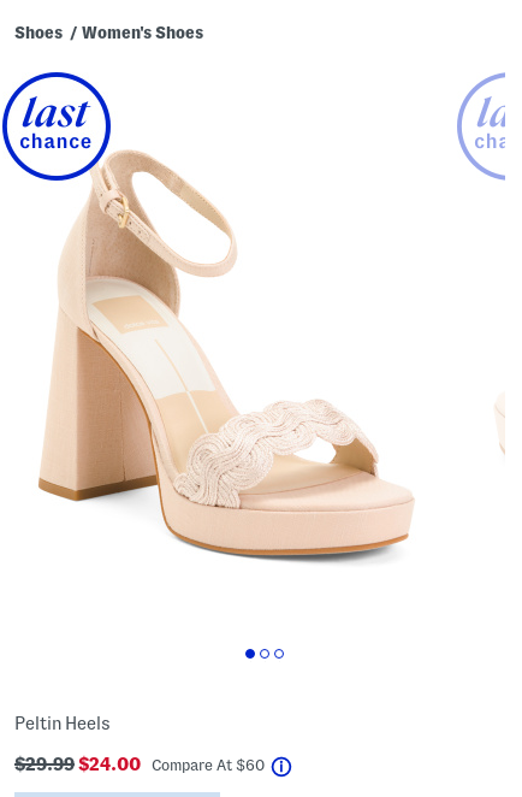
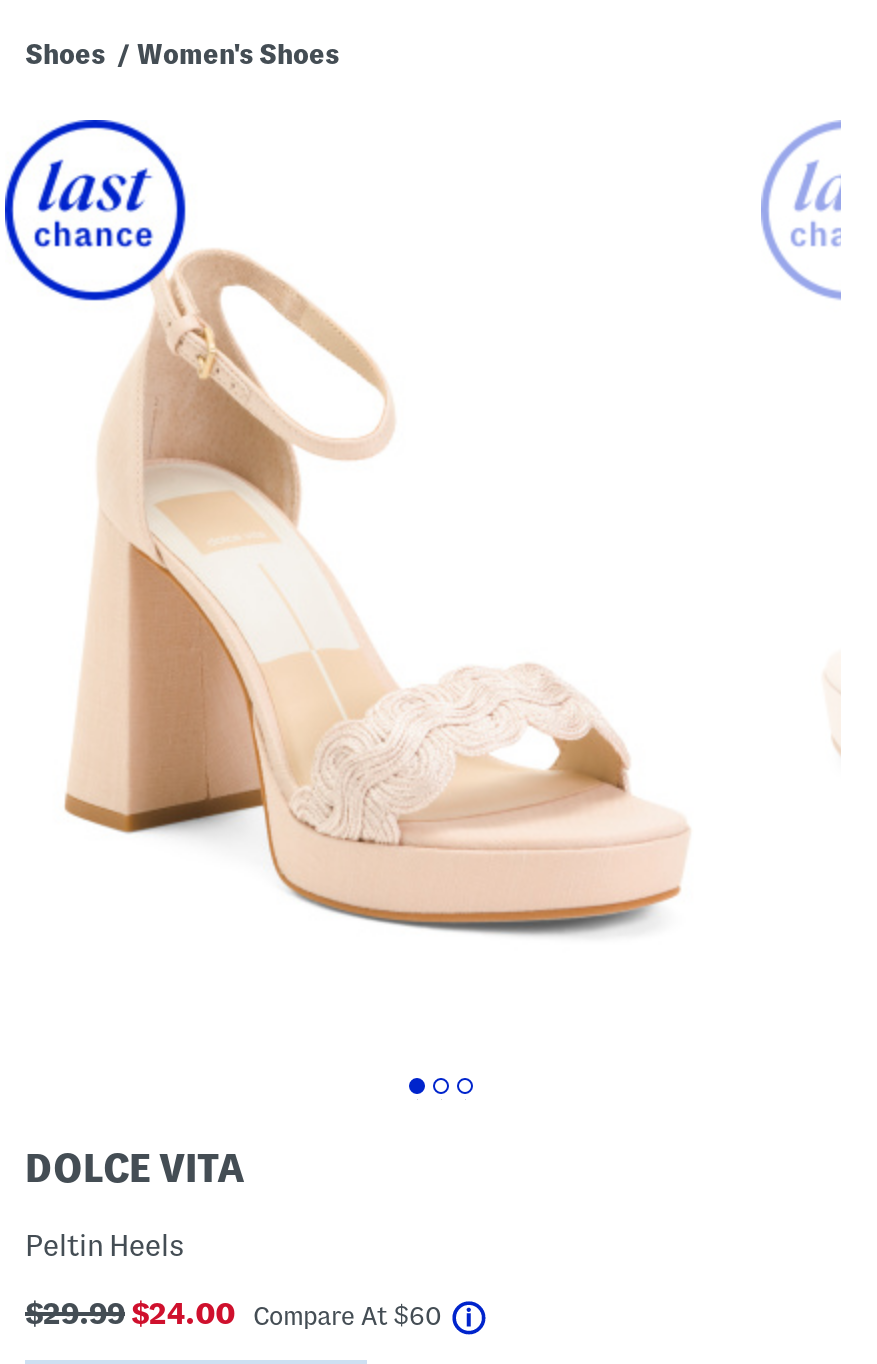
none -> [25,1146,245,1190] DOLCE VITA

